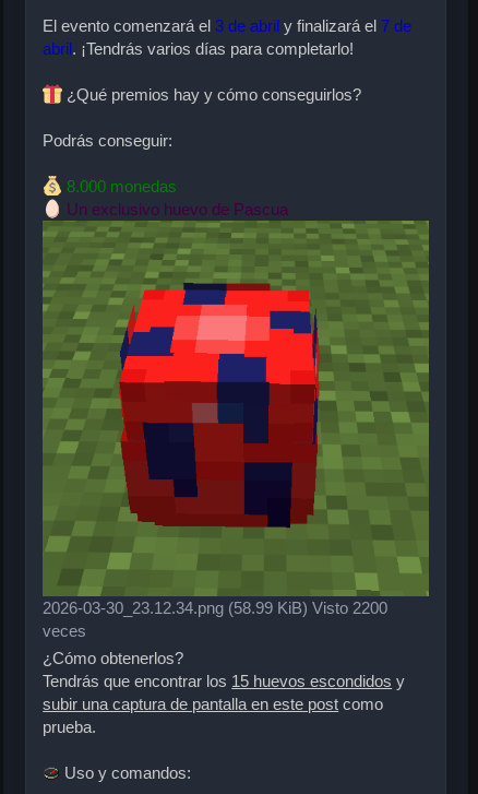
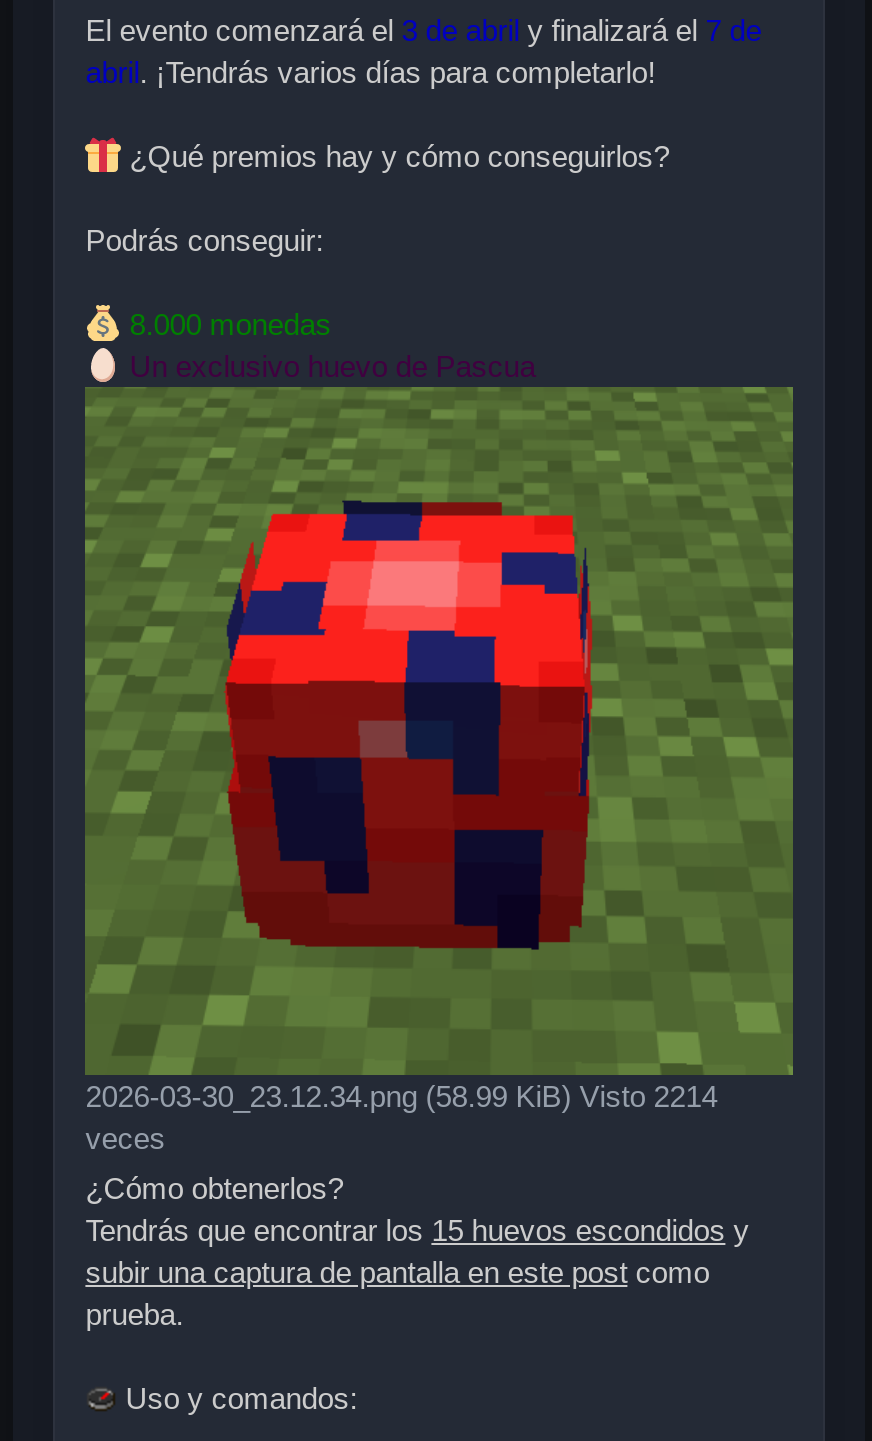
[43,599,388,617] 2026-03-30_23.12.34.png (58.99 KiB) Visto 2200 -> [85,1079,717,1113] 2026-03-30_23.12.34.png (58.99 KiB) Visto 2214

